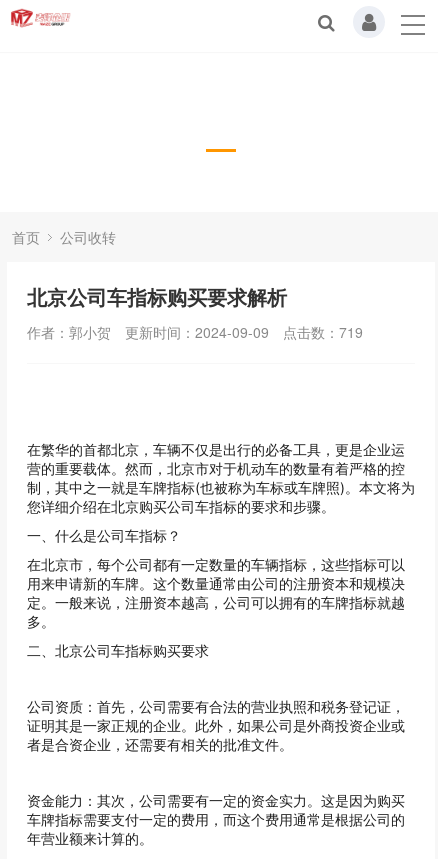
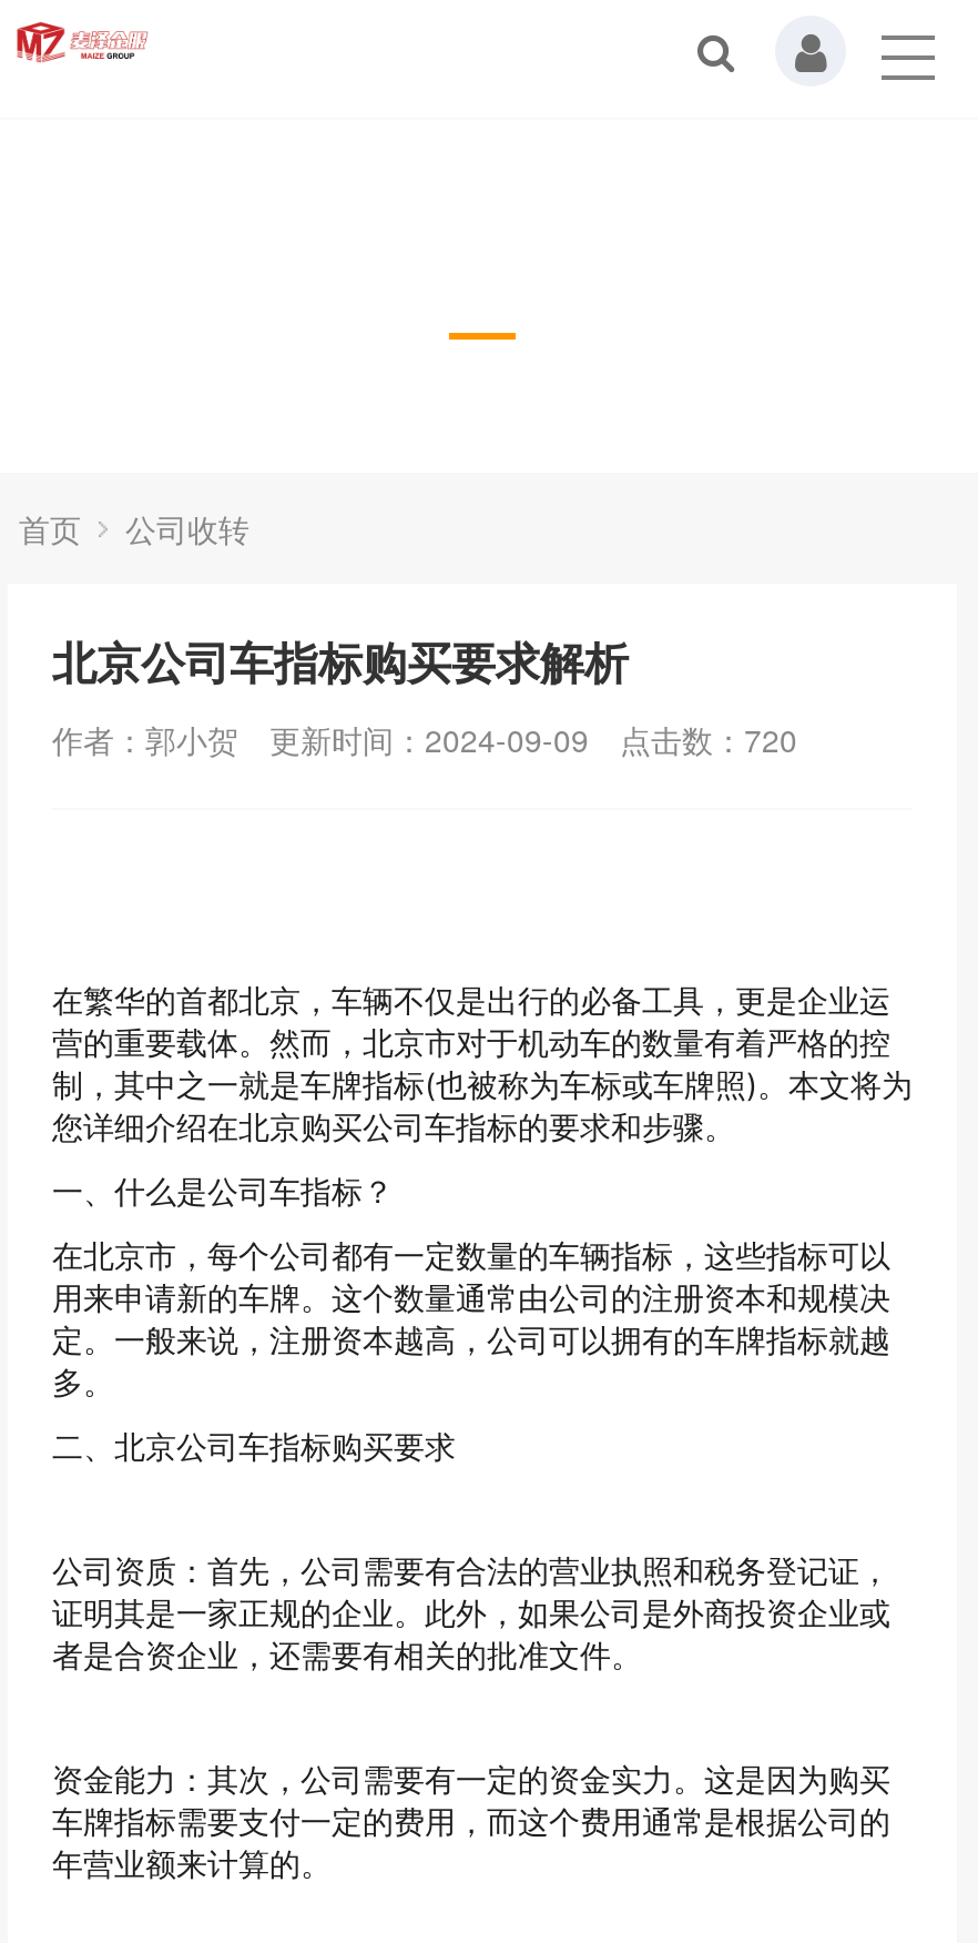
[27,322,363,342] 作者：郭小贺 更新时间：2024-09-09 点击数：719 -> [52,717,797,761] 作者：郭小贺 更新时间：2024-09-09 点击数：720

